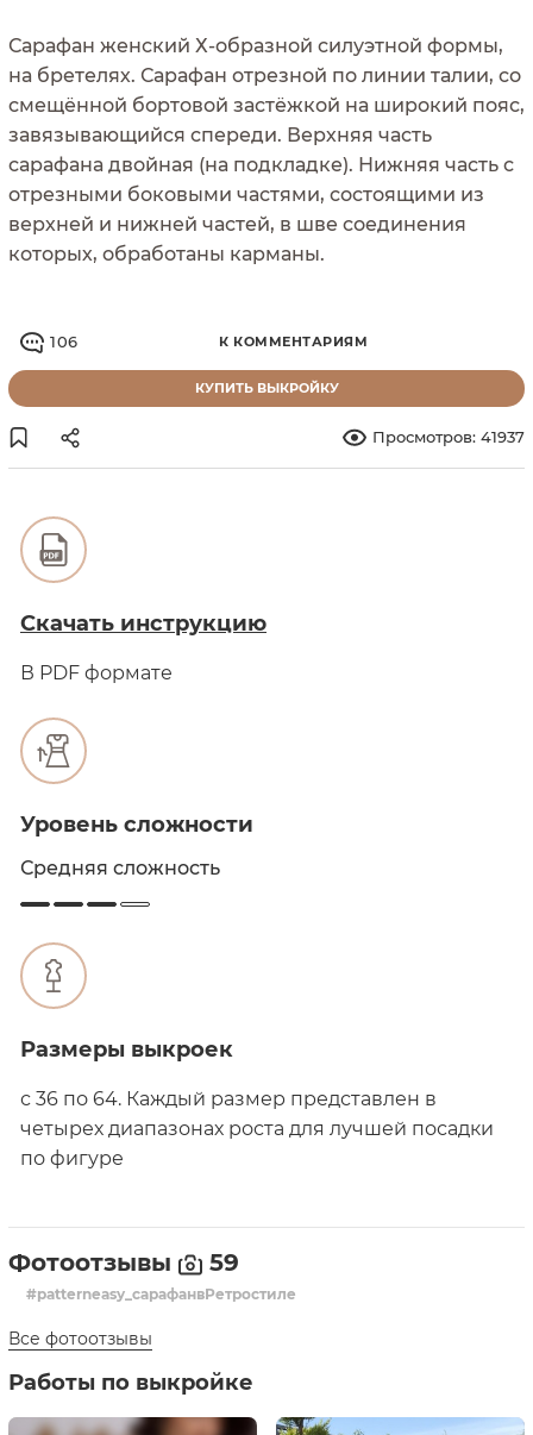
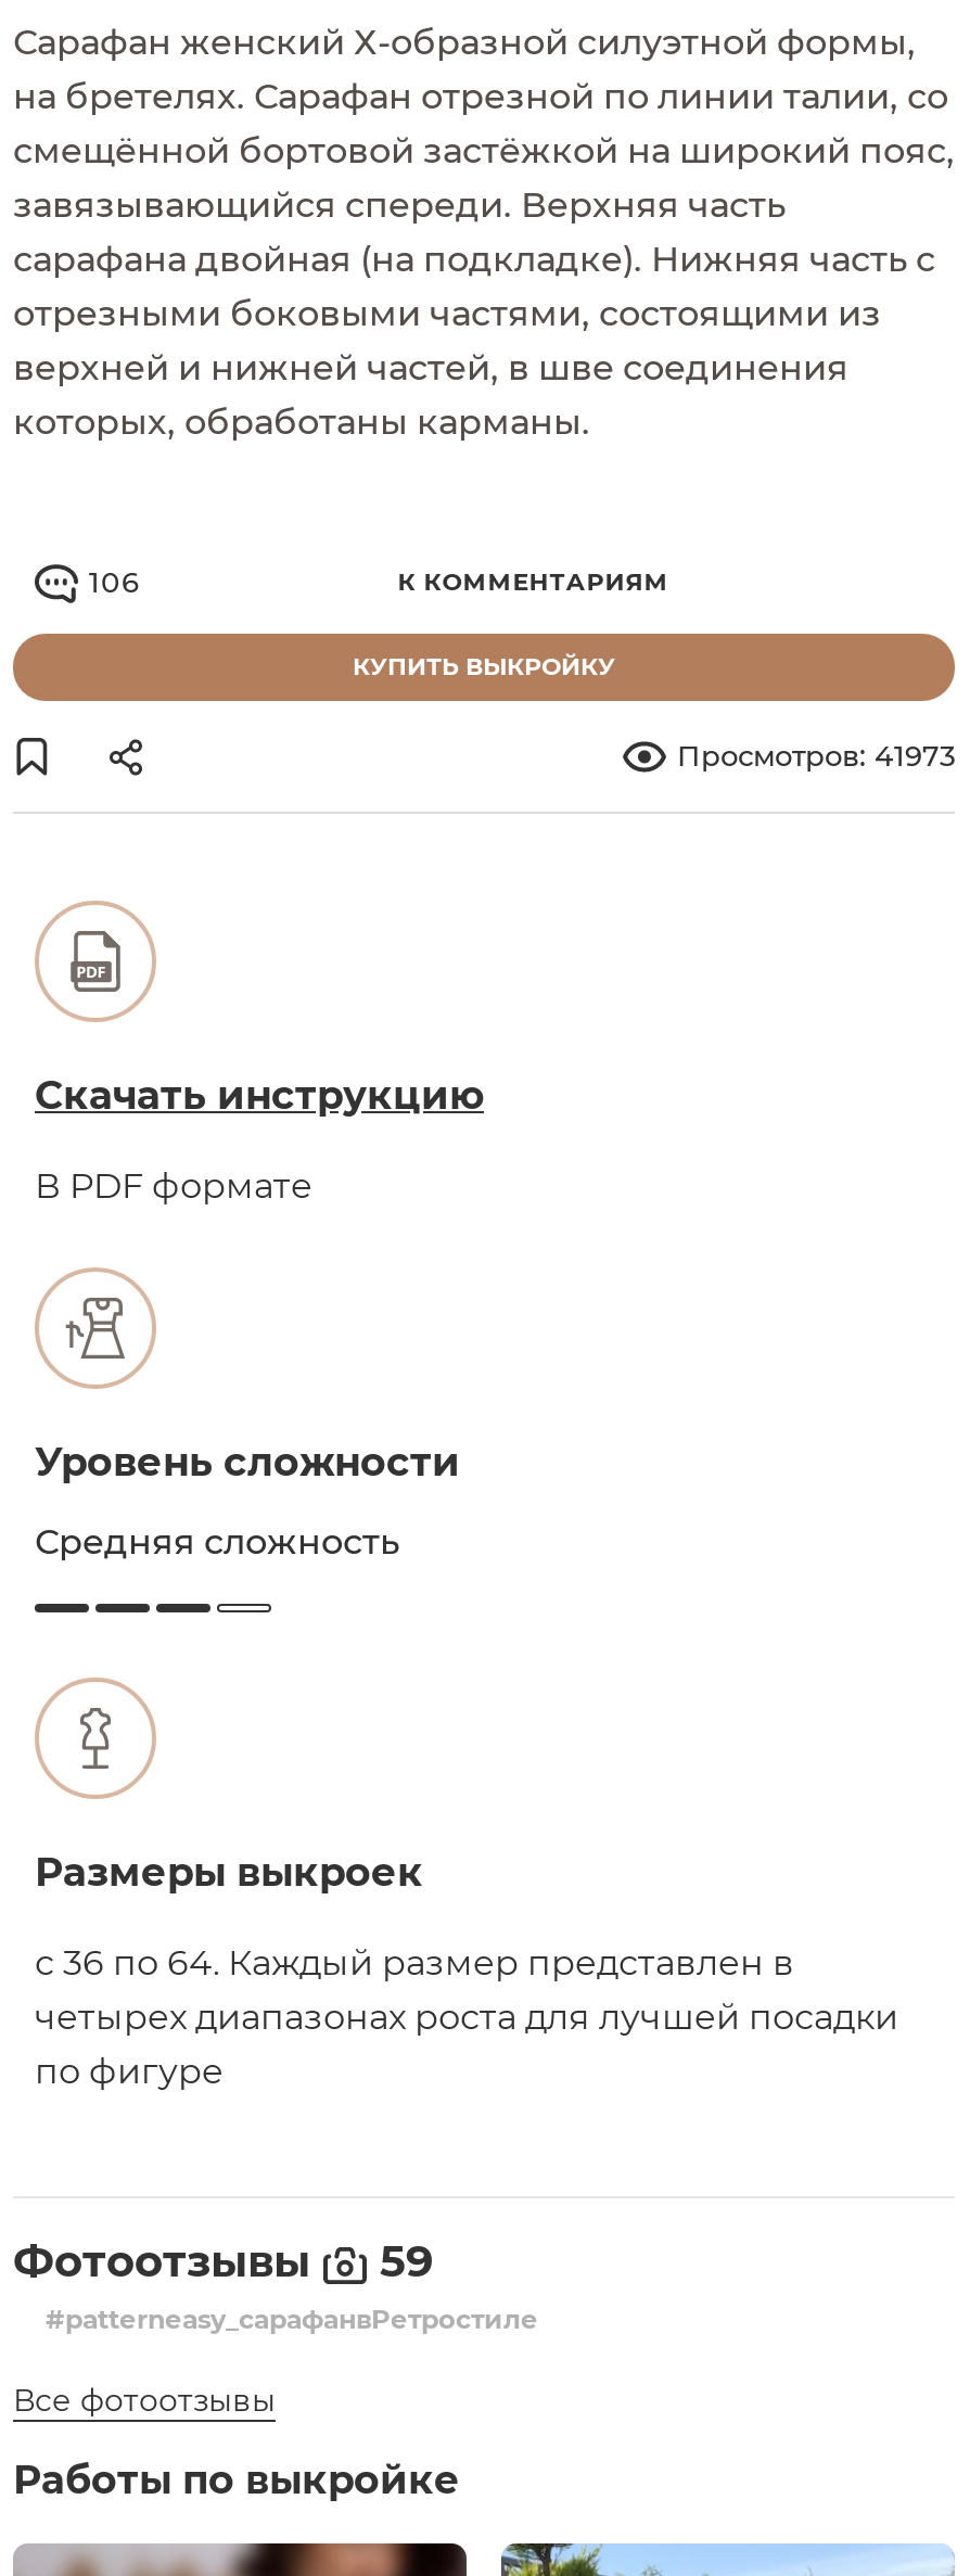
[372,427,525,446] Просмотров: 41937 -> [677,737,955,772] Просмотров: 41973

